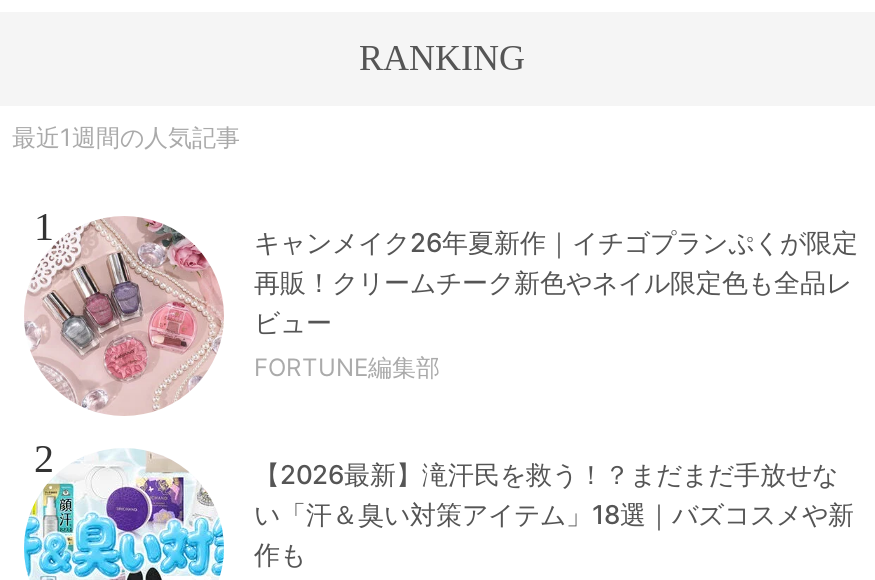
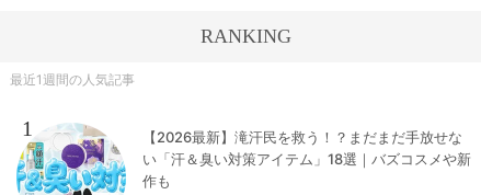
[24,216,858,480] [image] | キャンメイク26年夏新作｜イチゴプランぷくが限定 | 再販！クリームチーク新色やネイル限定色も全品レ | ビュー | FORTUNE編集部 | 2 -> none

